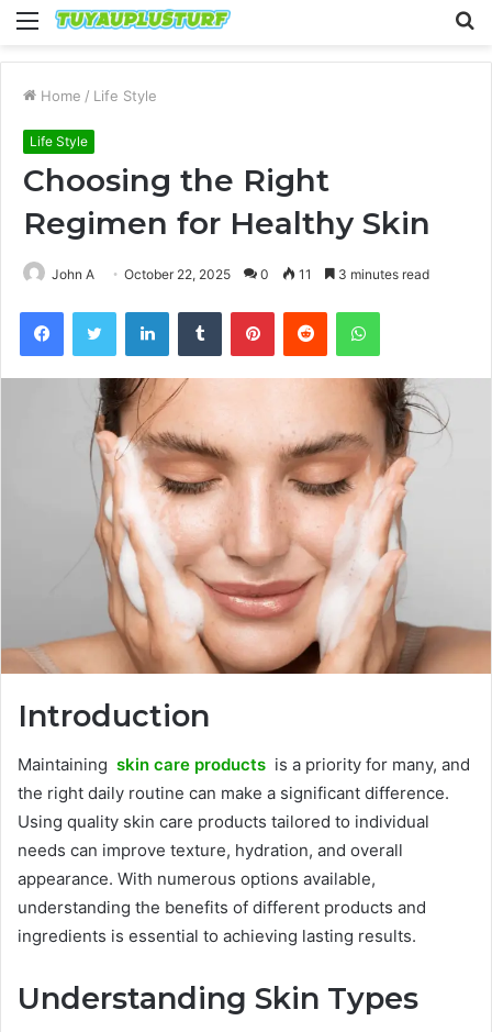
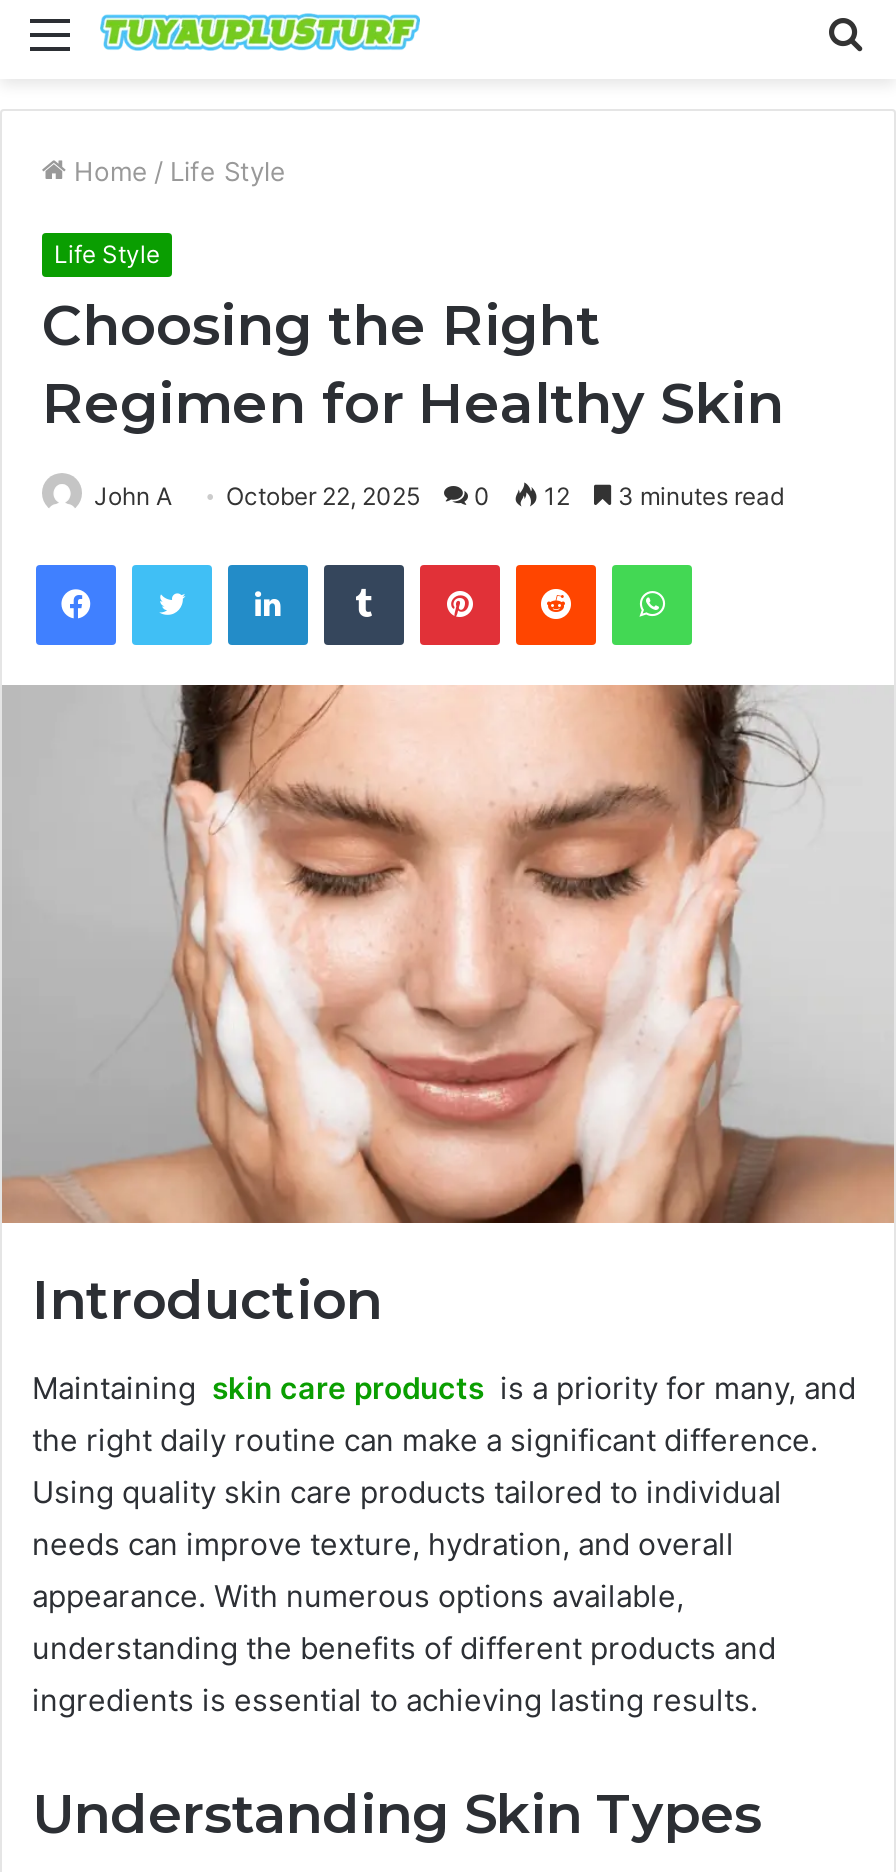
[52,266,429,282] John A October 22, 2025 0 11 3 minutes read -> [94,481,784,511] John A October 22, 2025 0 12 3 minutes read

